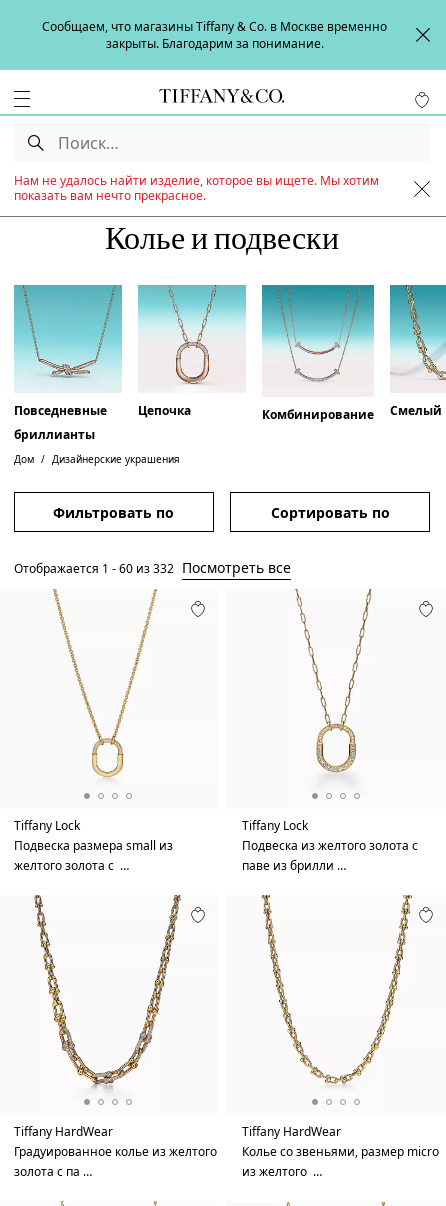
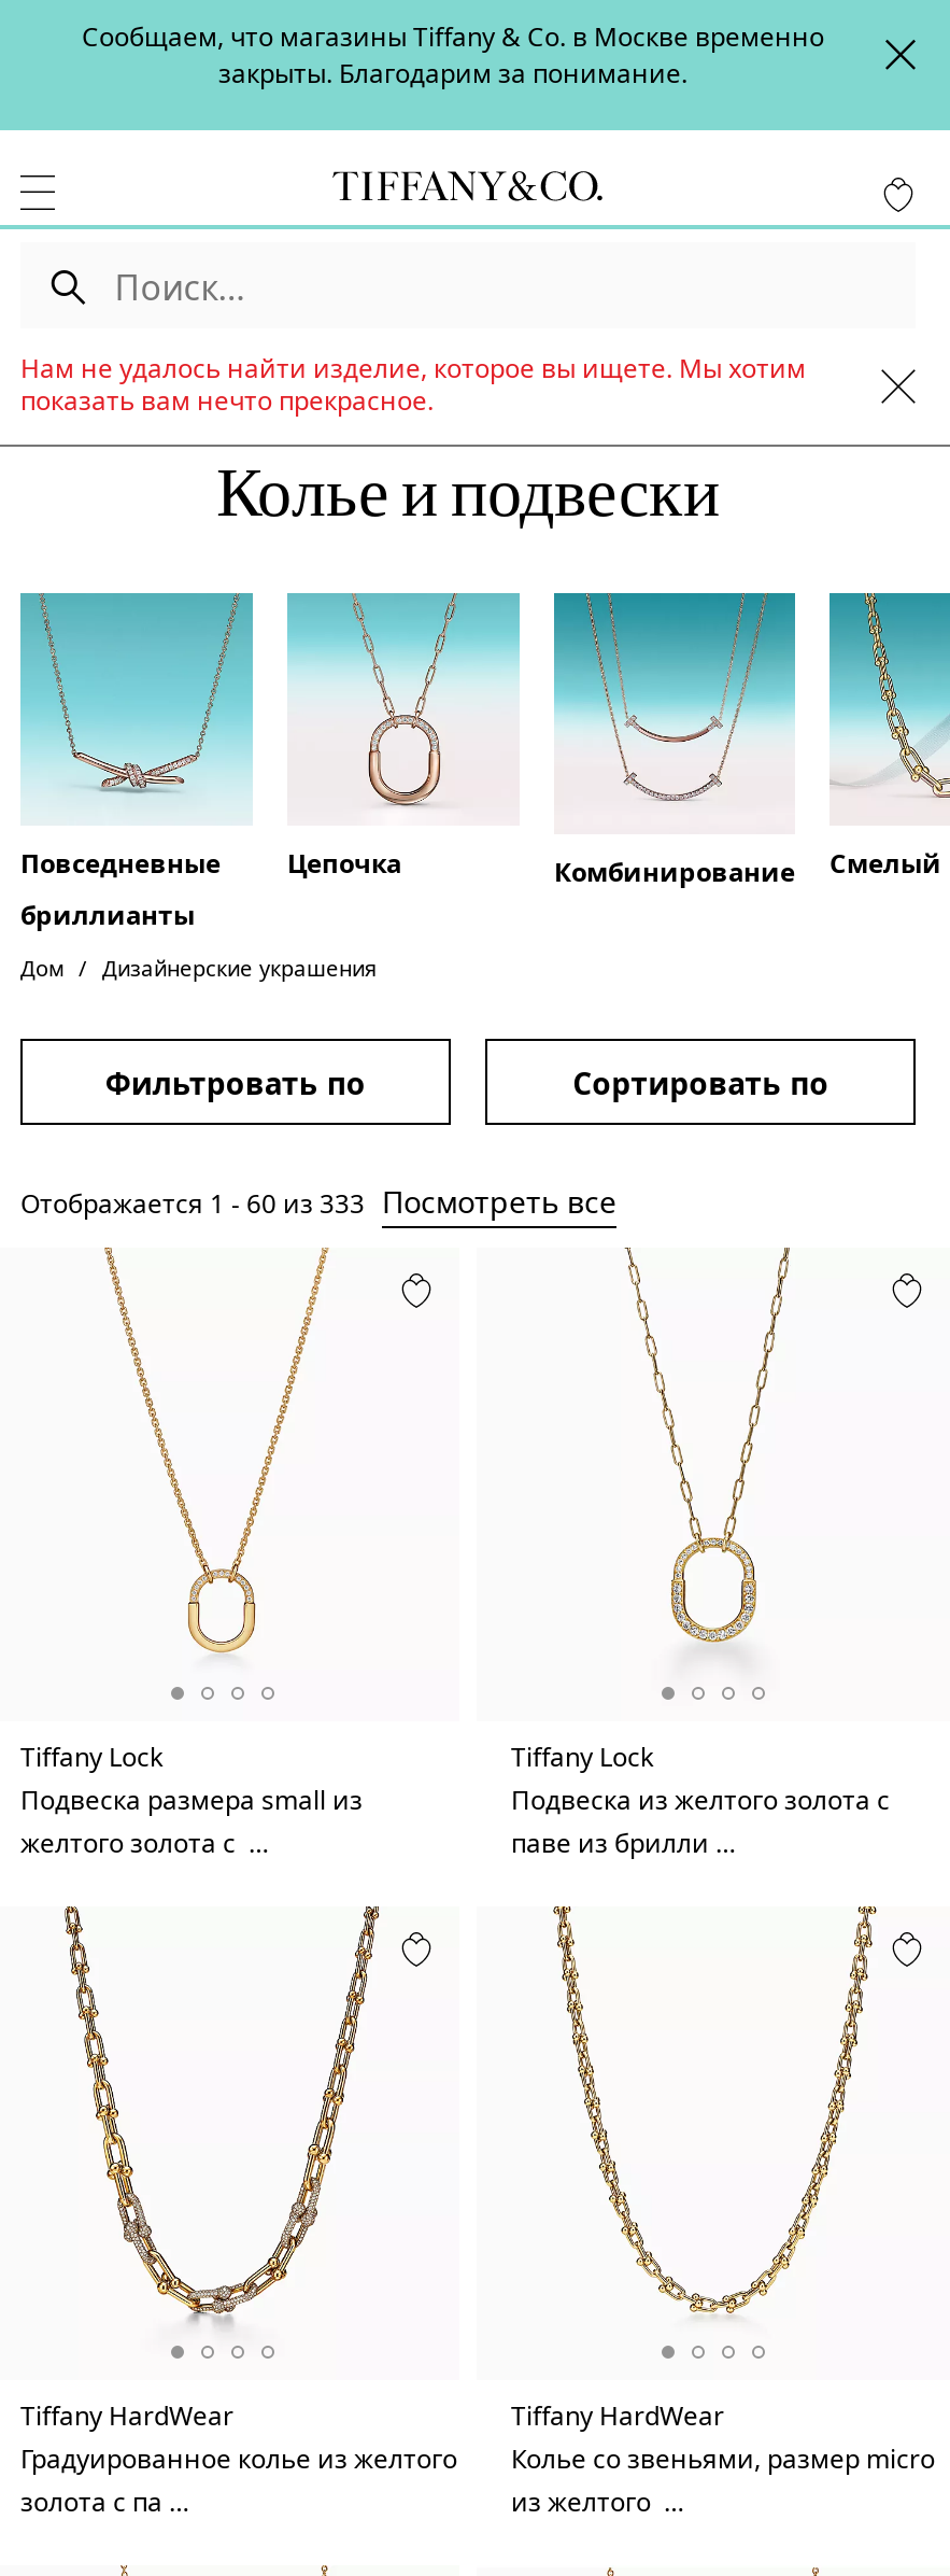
[14,558,291,577] Отображается 1 - 60 из 332 Посмотреть все -> [20,1181,616,1222] Отображается 1 - 60 из 333 Посмотреть все

